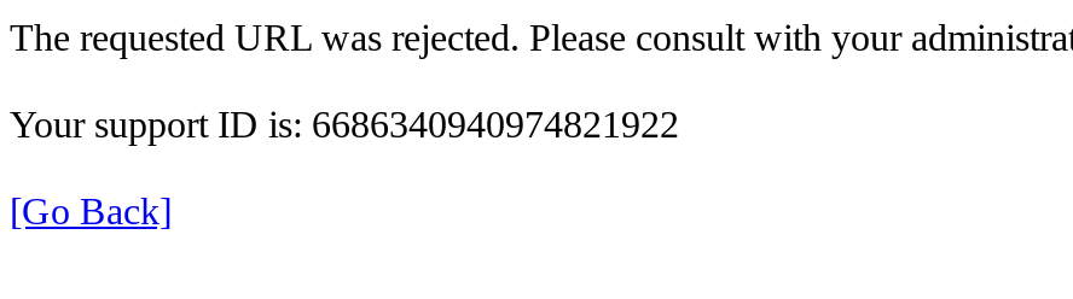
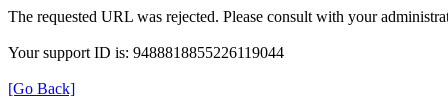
[10,104,679,145] Your support ID is: 6686340940974821922 -> [8,44,284,61] Your support ID is: 9488818855226119044

